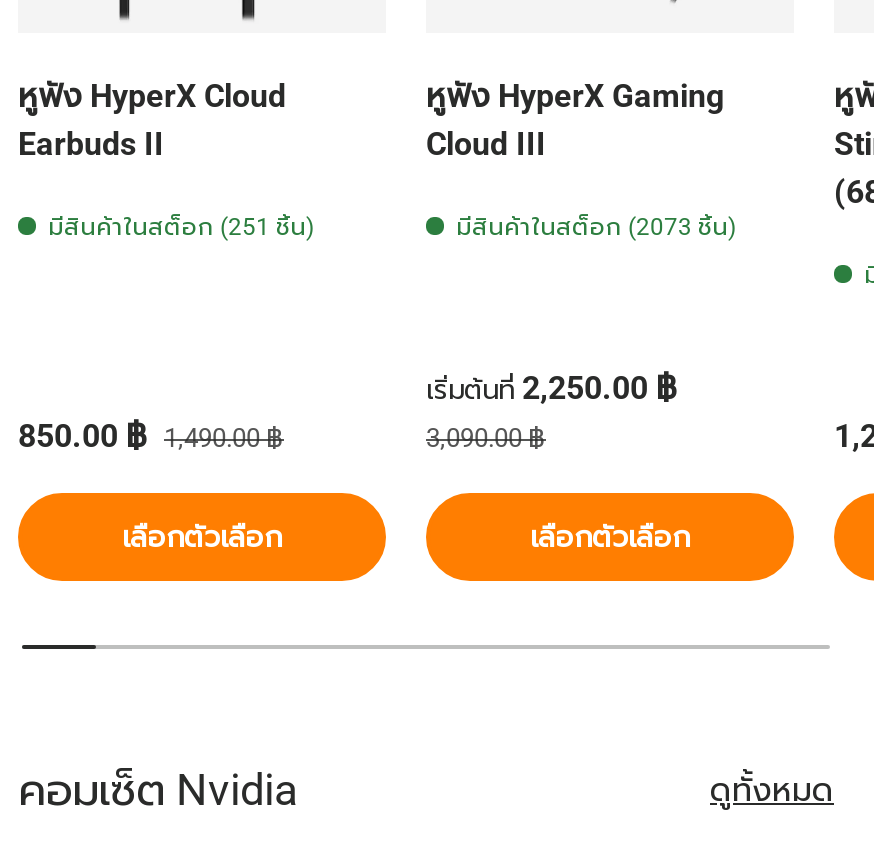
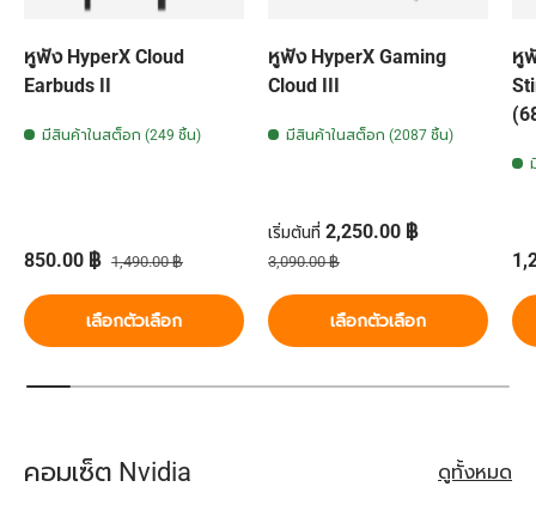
[48,213,314,241] มีสินค้าในสต็อก (251 ชิ้น) -> [42,127,201,144] มีสินค้าในสต็อก (249 ชิ้น)
[456,213,736,241] มีสินค้าในสต็อก (2073 ชิ้น) -> [286,127,453,144] มีสินค้าในสต็อก (2087 ชิ้น)

